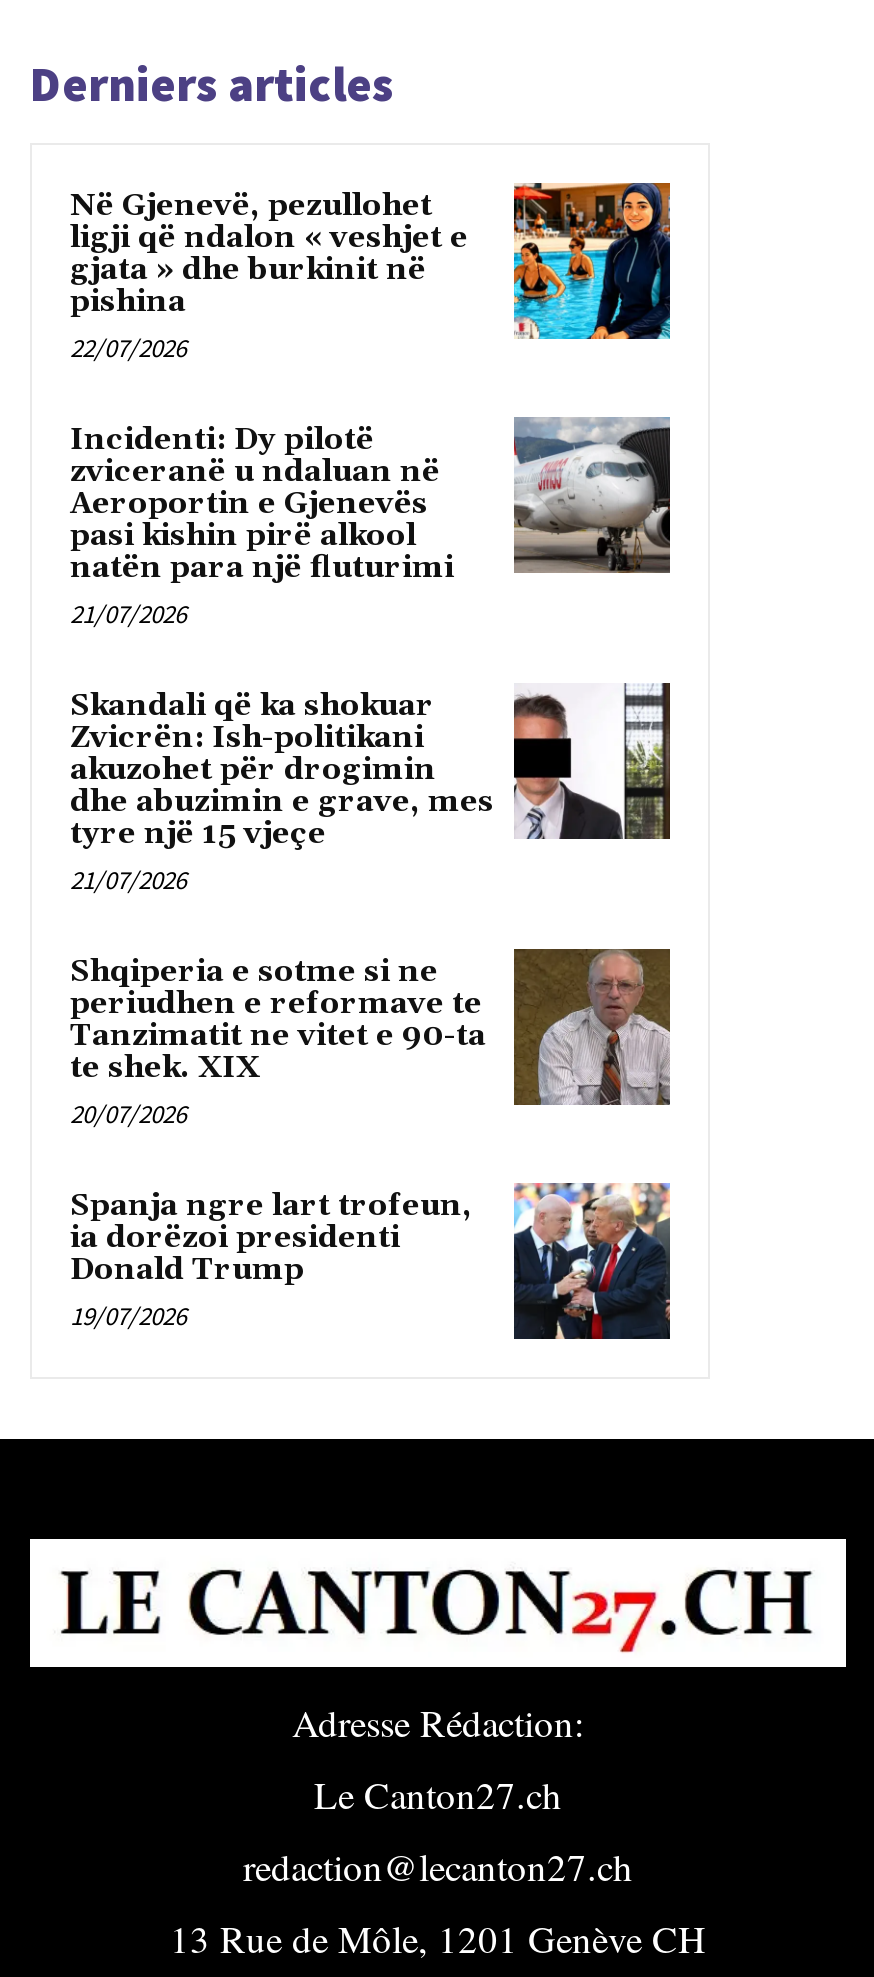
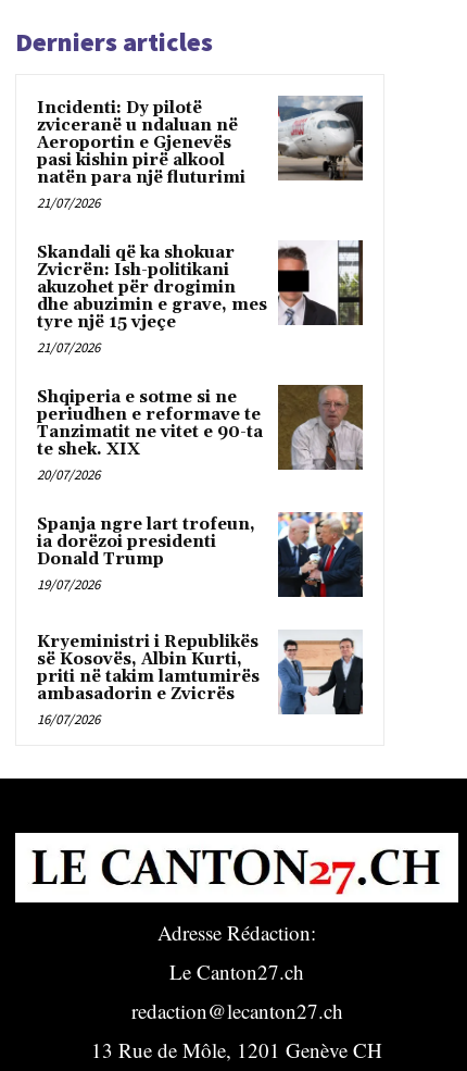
[70,182,672,366] [image] | Në Gjenevë, pezullohet | ligji që ndalon « veshjet e | gjata » dhe burkinit në | pishina | 22/07/2026 -> none
moved [70,414,672,1334] -> [37,94,364,593]: [image] | Incidenti: Dy pilotë | zviceranë u ndaluan në | ... | Donald Trump | 19/07/2026
none -> [37,631,363,728] [image] | Kryeministri i Republikës | së Kosovës, Albin Kurti, | priti në takim lamtumirës | ambasadorin e Zvicrës | 16/07/2026

